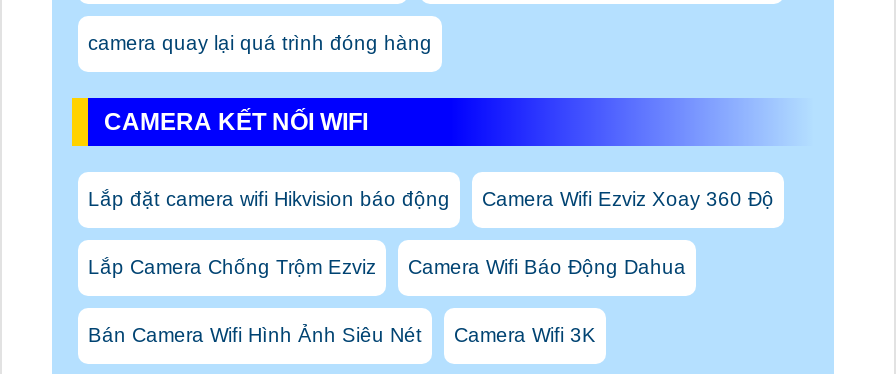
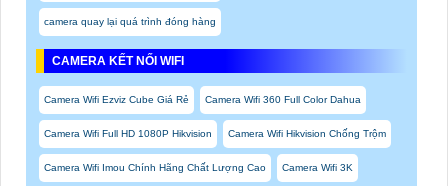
[88,187,774,209] Lắp đặt camera wifi Hikvision báo động | Camera Wifi Ezviz Xoay 360 Độ -> [44,93,361,104] Camera Wifi Ezviz Cube Giá Rẻ | Camera Wifi 360 Full Color Dahua
[88,255,686,277] Lắp Camera Chống Trộm Ezviz | Camera Wifi Báo Động Dahua -> [44,127,386,138] Camera Wifi Full HD 1080P Hikvision | Camera Wifi Hikvision Chống Trộm
[88,323,422,345] Bán Camera Wifi Hình Ảnh Siêu Nét -> [44,161,266,172] Camera Wifi Imou Chính Hãng Chất Lượng Cao

